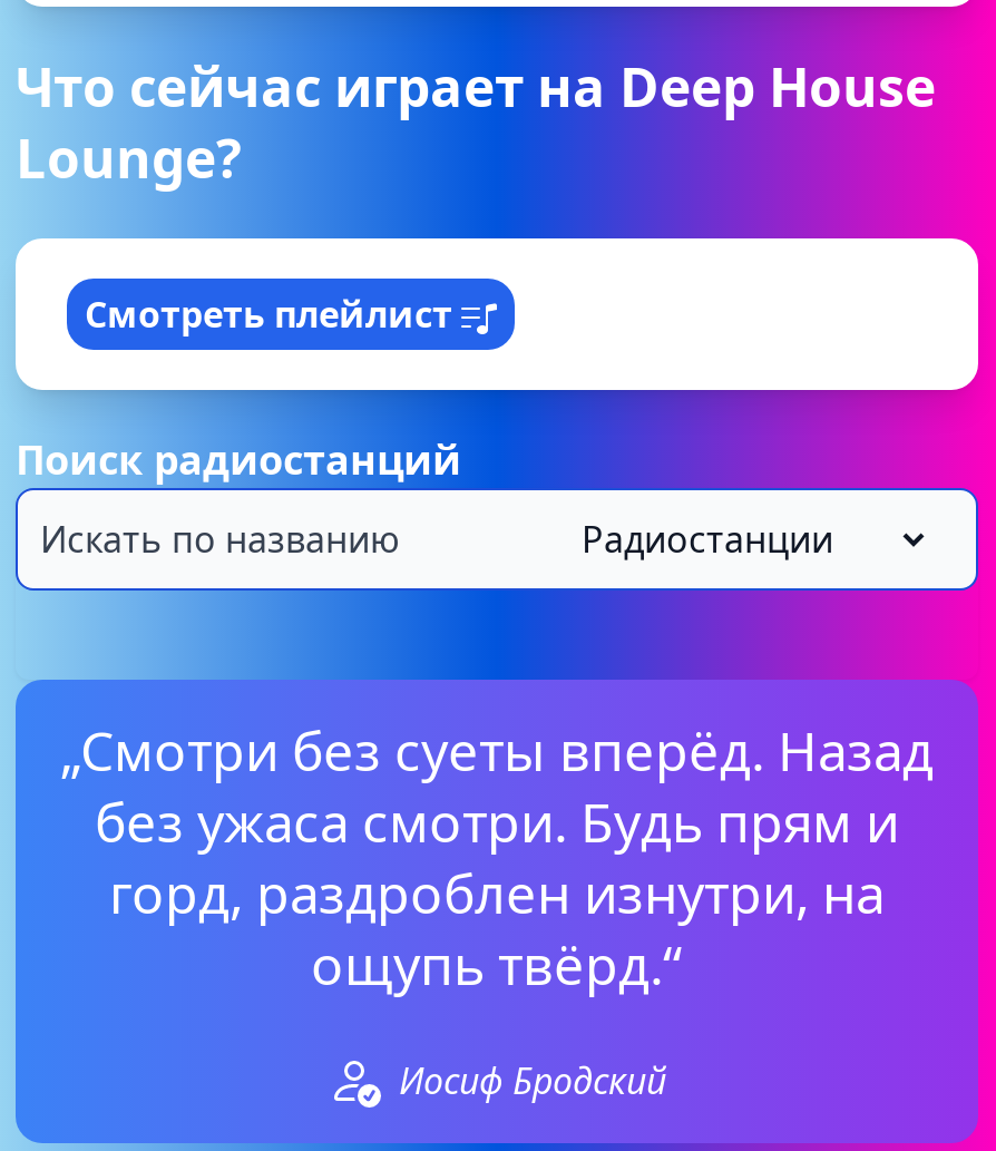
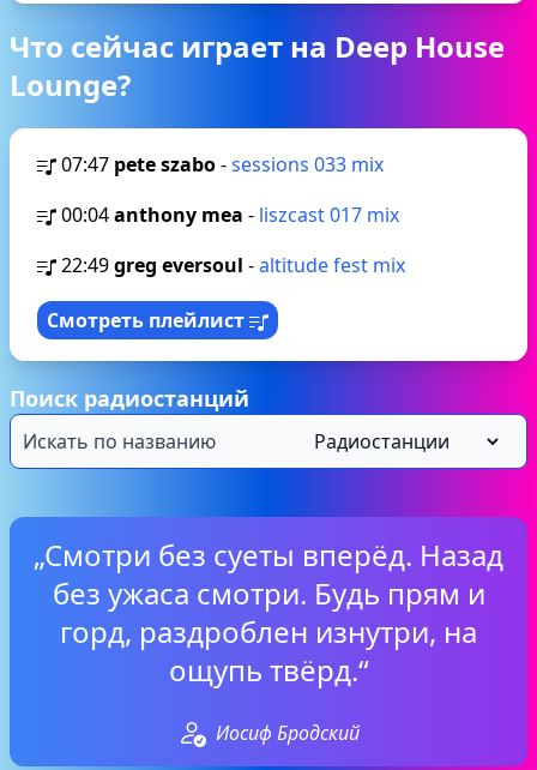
none -> [61,151,405,278] 07:47 pete szabo - sessions 033 mix | 00:04 anthony mea - liszcast 017 mix | 22:49 greg eversoul - altitude fest mix

